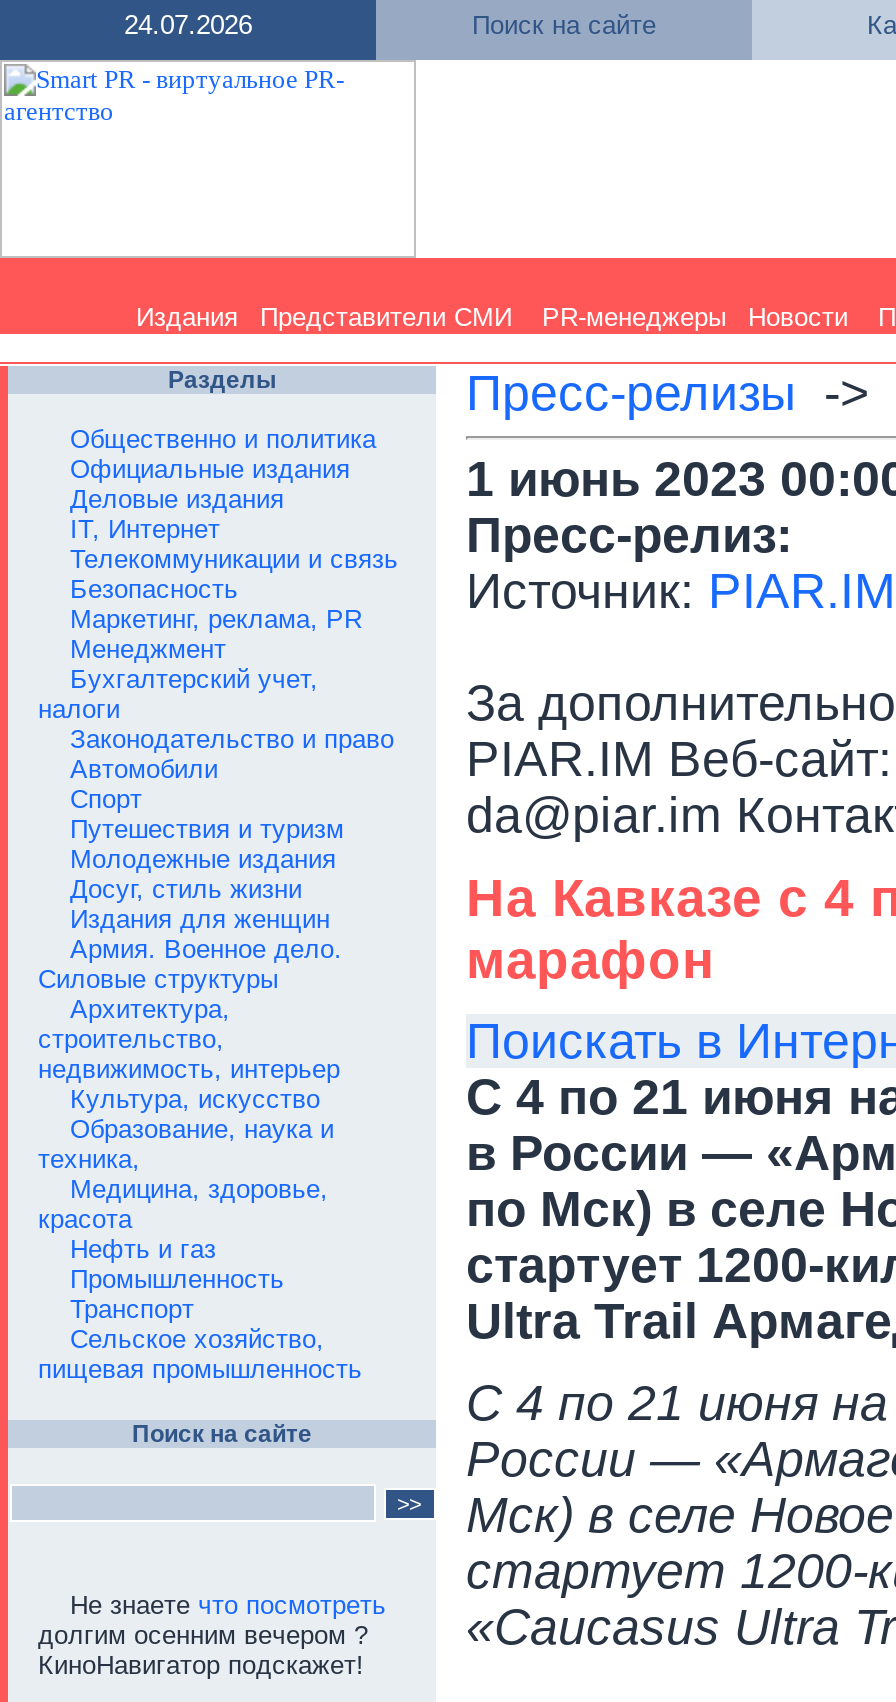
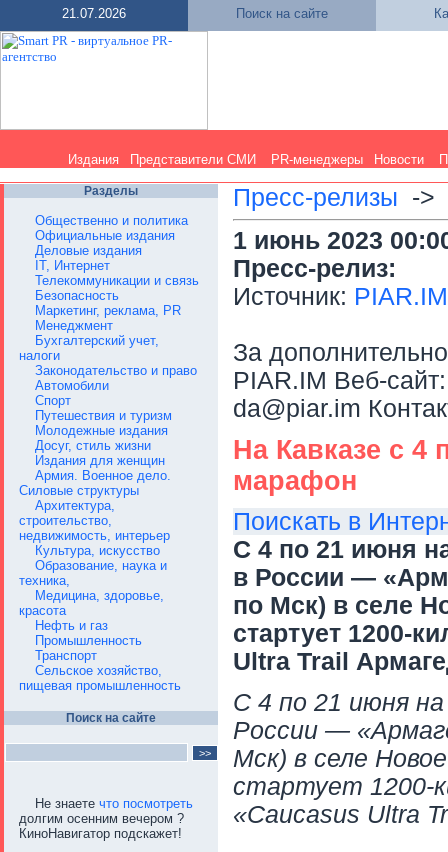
[124,10,252,40] 24.07.2026 -> [62,6,126,21] 21.07.2026

